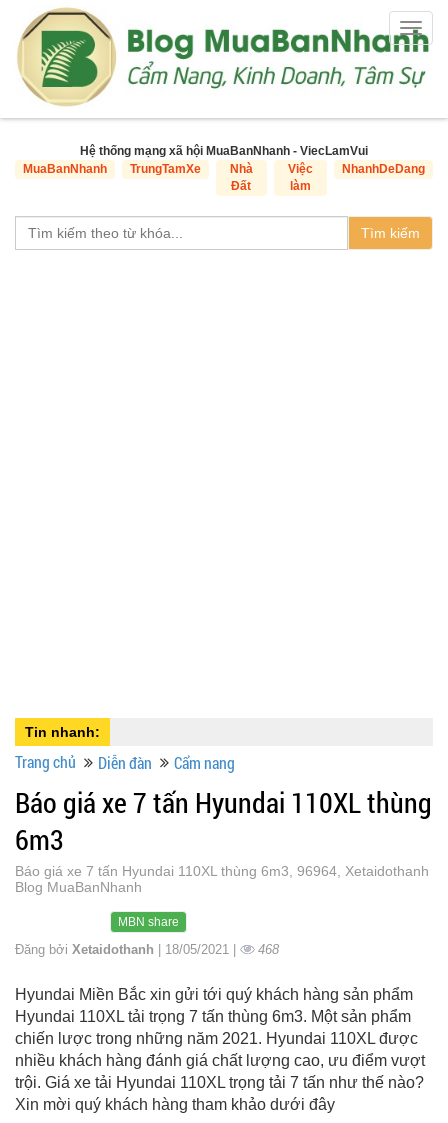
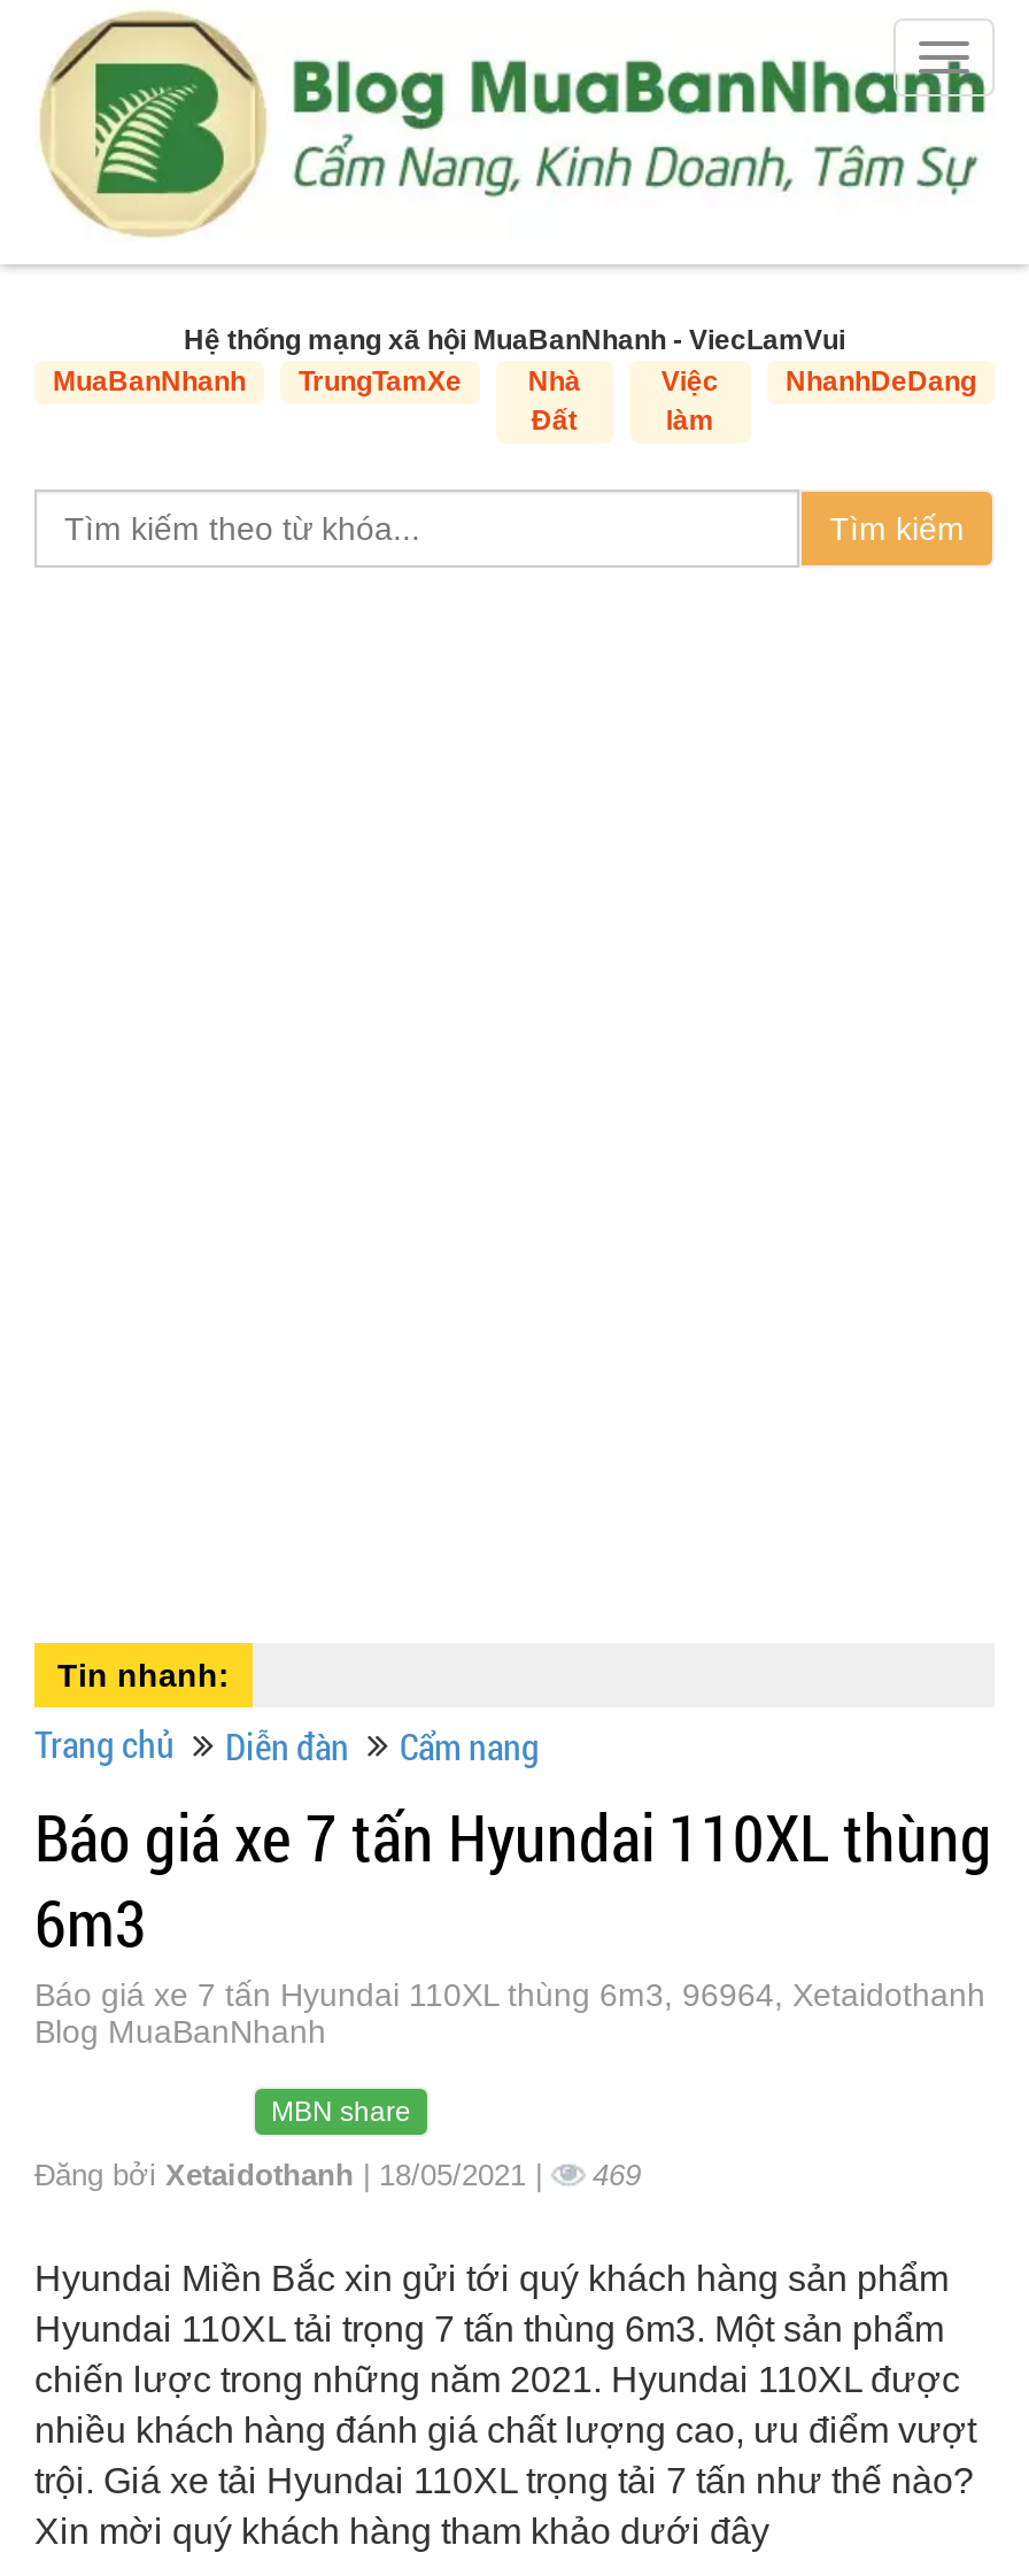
[258,941,279,956] 468 -> [593,2157,641,2191] 469

